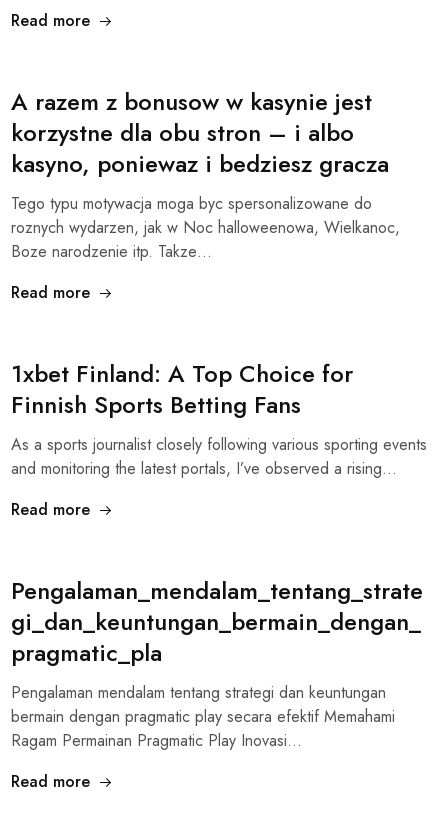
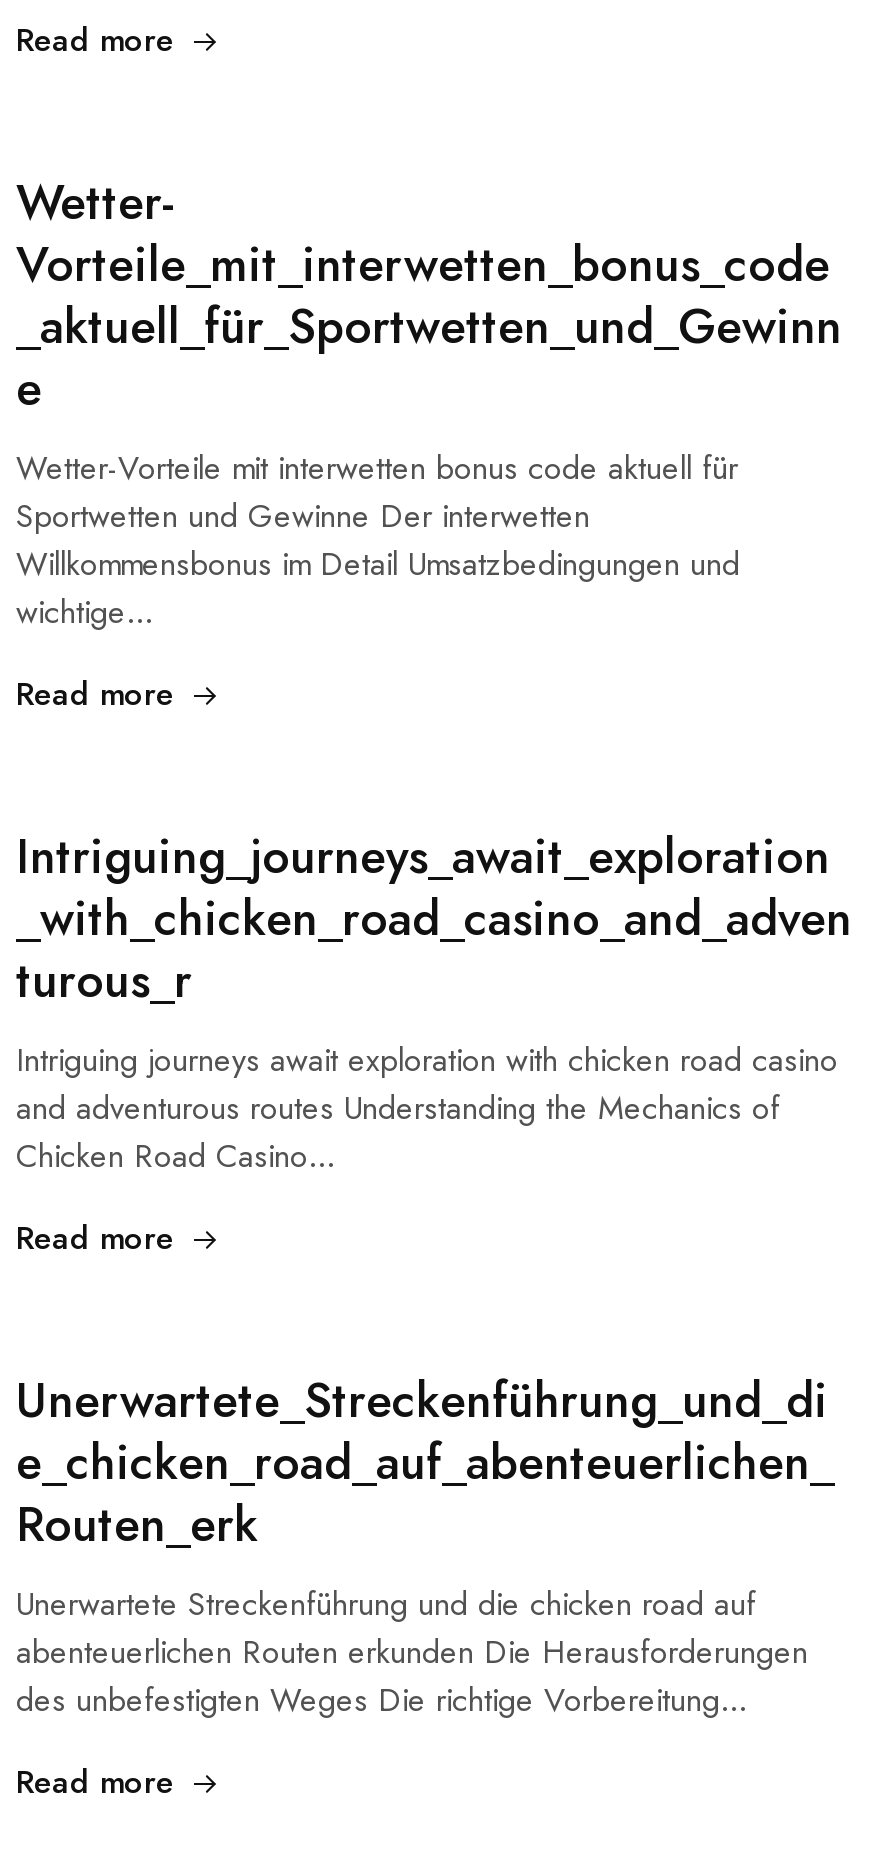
[11,84,400,263] A razem z bonusow w kasynie jest | korzystne dla obu stron – i albo | kasyno, poniewaz i bedziesz gracza | Tego typu motywacja moga byc spersonalizowane do | roznych wydarzen, jak w Noc halloweenowa, Wielkanoc, | Boze narodzenie itp. Takze… -> [16,167,842,635] Wetter- | Vorteile_mit_interwetten_bonus_code | _aktuell_für_Sportwetten_und_Gewinn | e | Wetter-Vorteile mit interwetten bonus code aktuell für | Sportwetten und Gewinne Der interwetten | Willkommensbonus im Detail Umsatzbedingungen und | wichtige…
[11,356,427,480] 1xbet Finland: A Top Choice for | Finnish Sports Betting Fans | As a sports journalist closely following various sporting events | and monitoring the latest portals, I’ve observed a rising… -> [16,821,852,1179] Intriguing_journeys_await_exploration | _with_chicken_road_casino_and_adven | turous_r | Intriguing journeys await exploration with chicken road casino | and adventurous routes Understanding the Mechanics of | Chicken Road Casino…
[11,573,423,752] Pengalaman_mendalam_tentang_strate | gi_dan_keuntungan_bermain_dengan_ | pragmatic_pla | Pengalaman mendalam tentang strategi dan keuntungan | bermain dengan pragmatic play secara efektif Memahami | Ragam Permainan Pragmatic Play Inovasi… -> [16,1365,834,1723] Unerwartete_Streckenführung_und_di | e_chicken_road_auf_abenteuerlichen_ | Routen_erk | Unerwartete Streckenführung und die chicken road auf | abenteuerlichen Routen erkunden Die Herausforderungen | des unbefestigten Weges Die richtige Vorbereitung…

